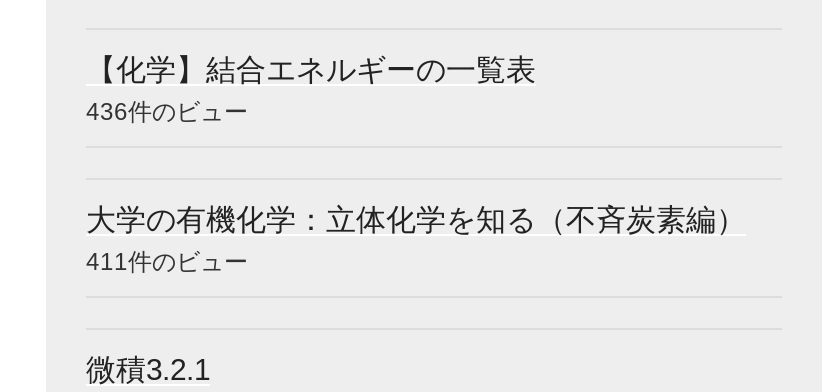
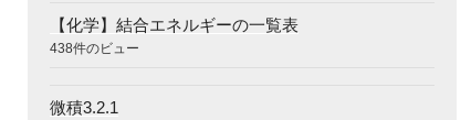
[86,97,746,275] 436件のビュー | 大学の有機化学：立体化学を知る（不斉炭素編） | 411件のビュー -> [50,40,139,56] 438件のビュー

